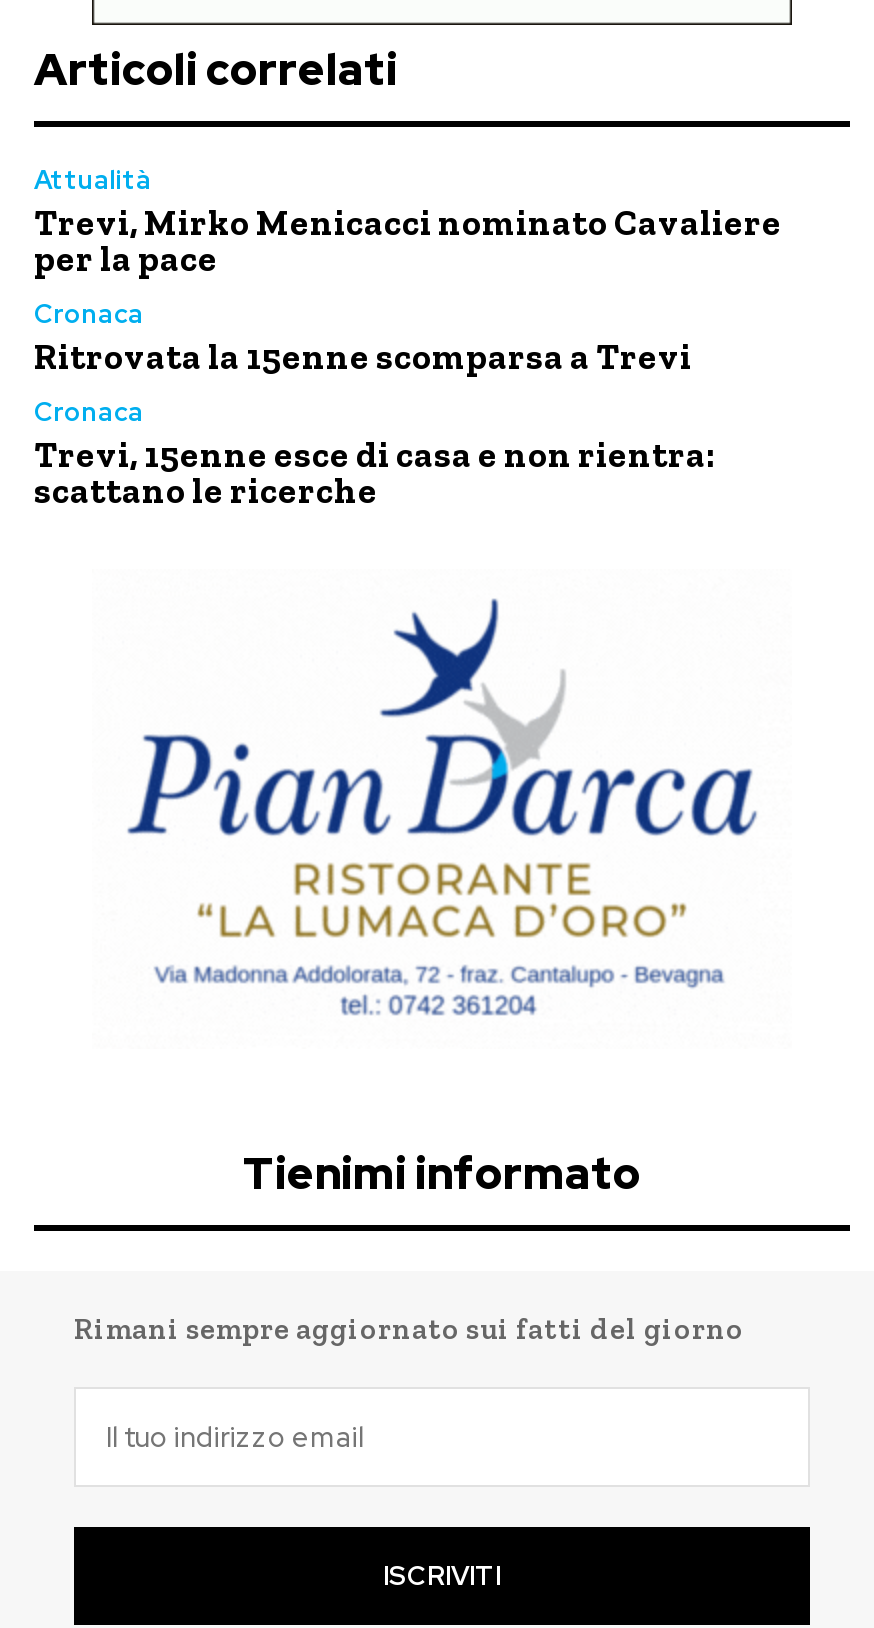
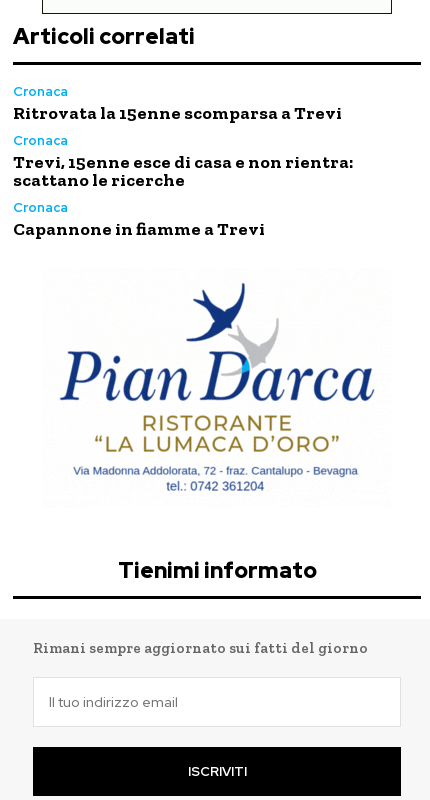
[34,163,782,281] Attualità | Trevi, Mirko Menicacci nominato Cavaliere | per la pace -> none
moved [34,297,714,513] -> [13,83,353,191]: Cronaca | Ritrovata la 15enne scomparsa a Trevi | Cronaca | Trevi, 15enne esce di casa e non rientra: | scattano le ricerche
none -> [13,199,265,240] Cronaca | Capannone in fiamme a Trevi

